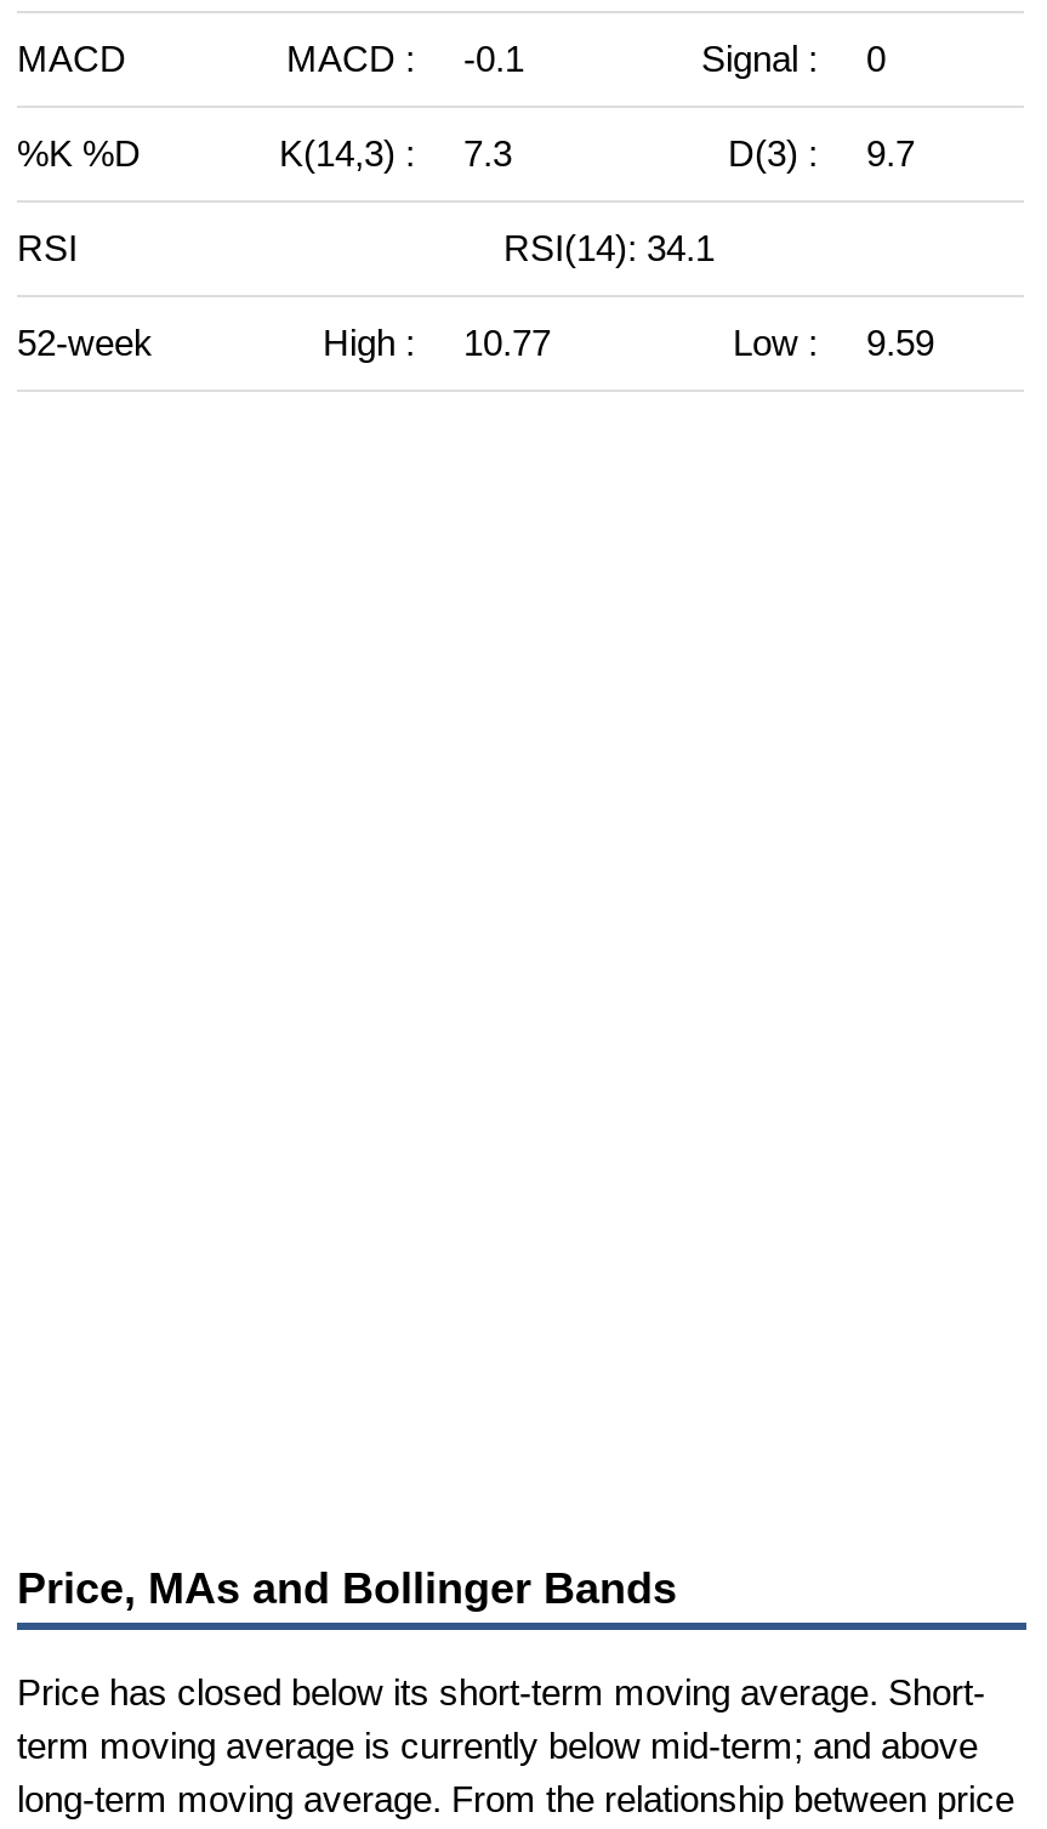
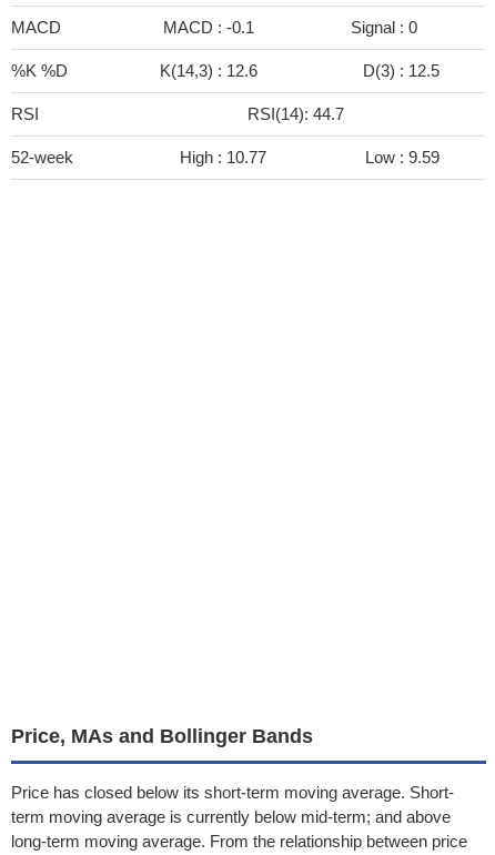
[279,132,924,174] K(14,3) : | 7.3 | D(3) : | 9.7 -> [160,61,444,80] K(14,3) : 12.6 | D(3) : 12.5
[503,227,724,268] RSI(14): 34.1 -> [247,104,348,123] RSI(14): 44.7

